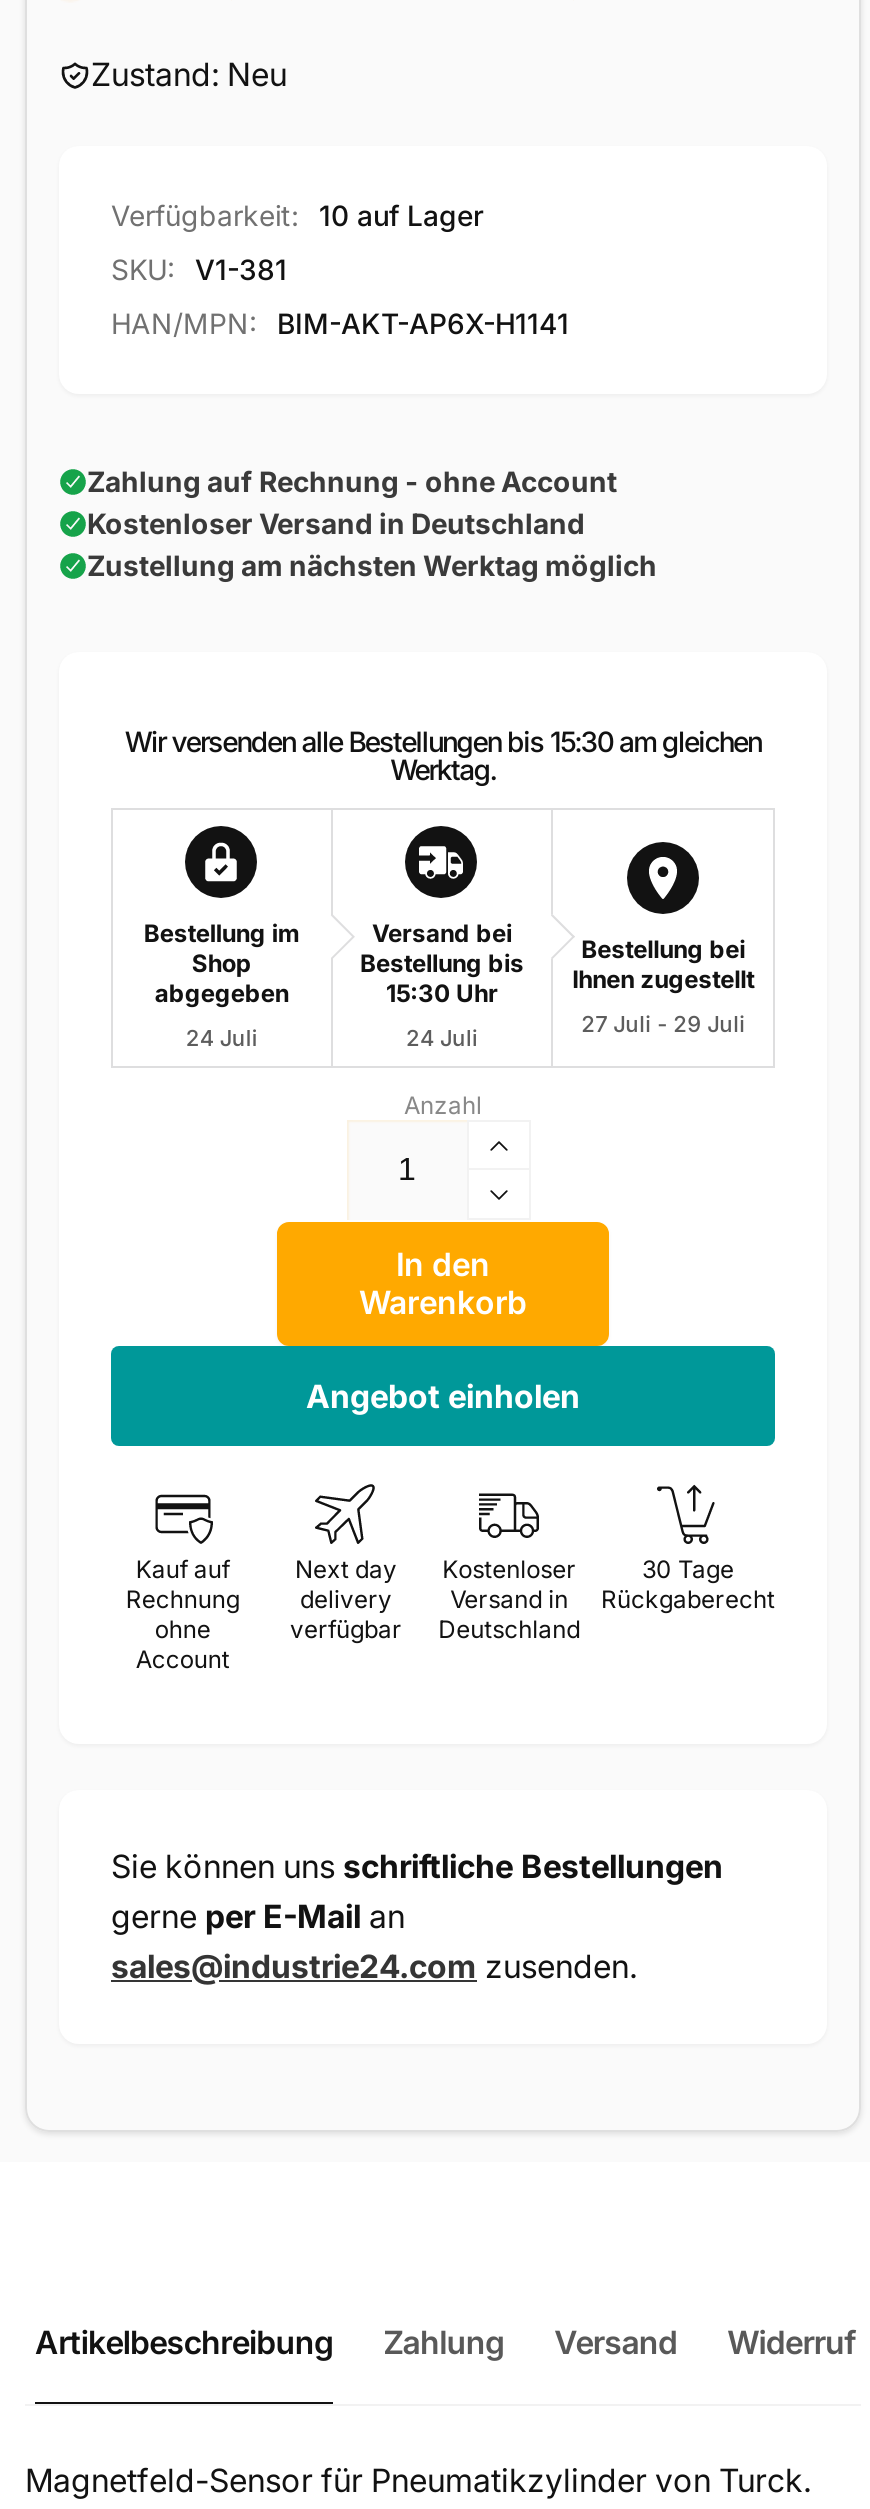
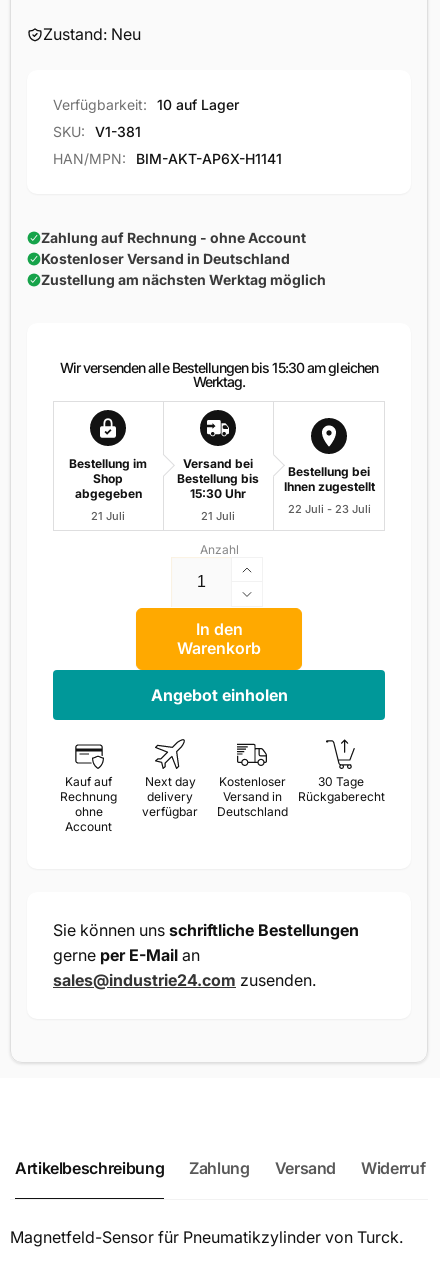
[581,1009,745,1037] 27 Juli - 29 Juli -> [288,501,371,515] 22 Juli - 23 Juli
[186,1024,258,1052] 24 Juli -> [91,509,125,523] 21 Juli
[406,1024,478,1052] 24 Juli -> [201,509,235,523] 21 Juli

